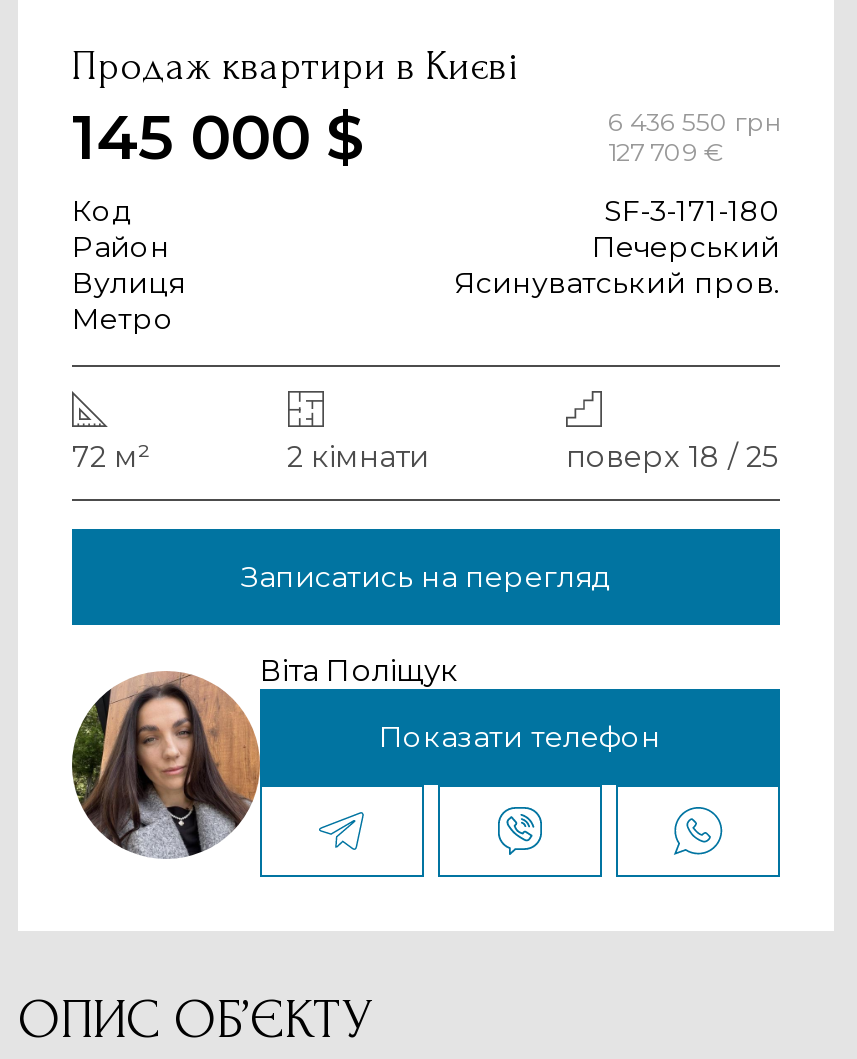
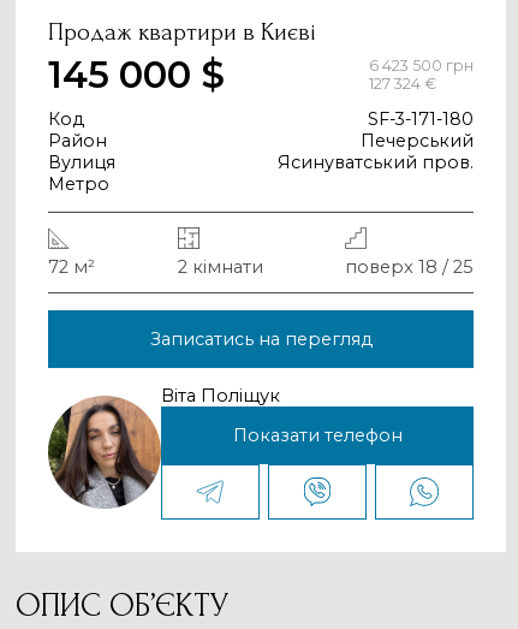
[608,106,780,136] 6 436 550 грн -> [369,56,474,74] 6 423 500 грн
[608,136,724,166] 127 709 € -> [369,74,436,92] 127 324 €

